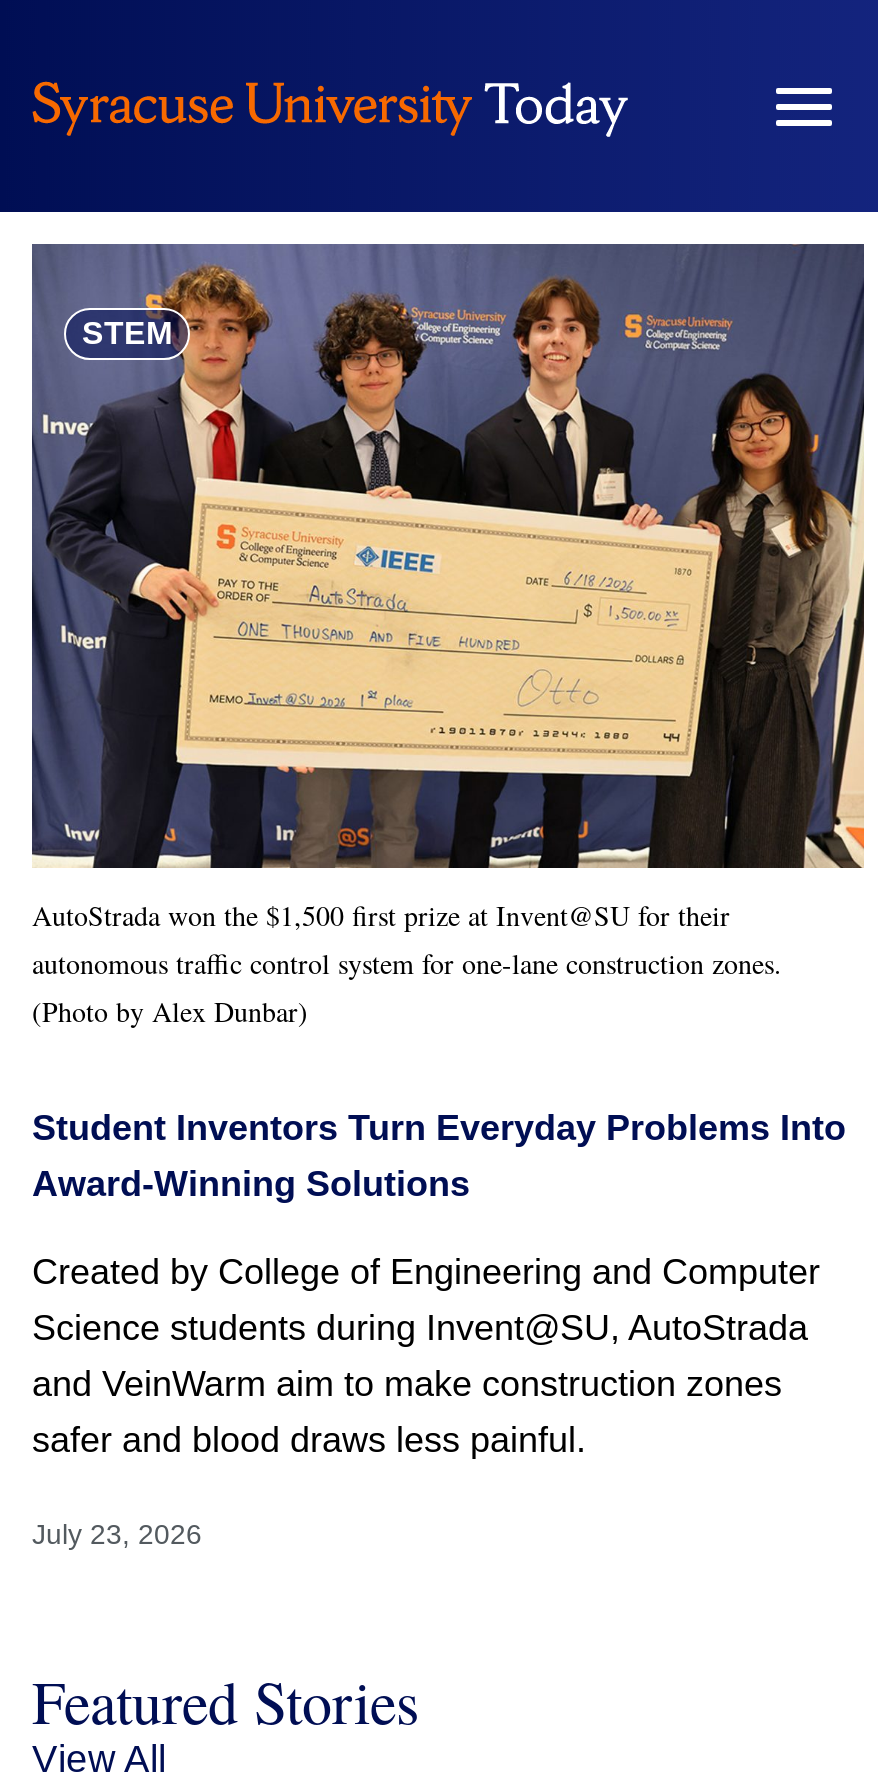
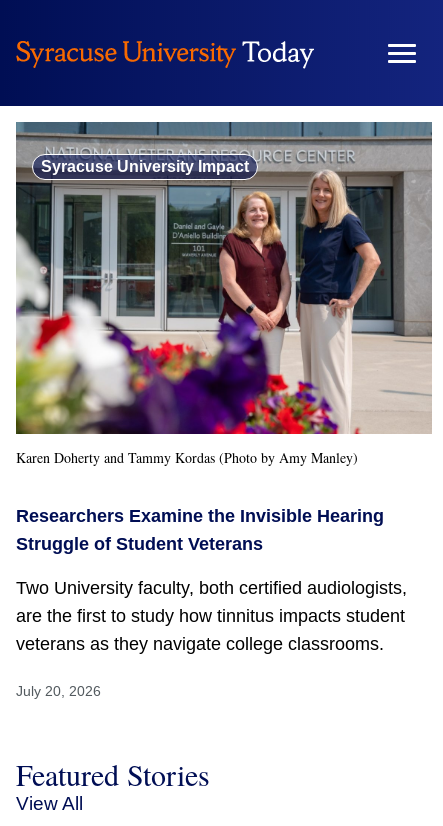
[30,244,866,870] [image] | STEM -> [15,122,432,435] [image] | Syracuse University Impact
[32,896,782,1030] AutoStrada won the $1,500 first prize at Invent@SU for their | autonomous traffic control system for one-lane construction zones. | (Photo by Alex Dunbar) -> [16,448,358,467] Karen Doherty and Tammy Kordas (Photo by Amy Manley)
[32,1108,846,1204] Student Inventors Turn Everyday Problems Into | Award-Winning Solutions -> [16,506,384,554] Researchers Examine the Invisible Hearing | Struggle of Student Veterans
[32,1252,820,1460] Created by College of Engineering and Computer | Science students during Invent@SU, AutoStrada | and VeinWarm aim to make construction zones | safer and blood draws less painful. -> [16,578,407,654] Two University faculty, both certified audiologists, | are the first to study how tinnitus impacts student | veterans as they navigate college classrooms.
[32,1518,202,1550] July 23, 2026 -> [16,683,101,699] July 20, 2026

